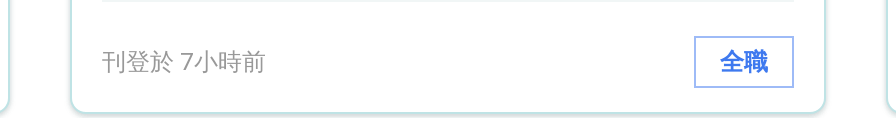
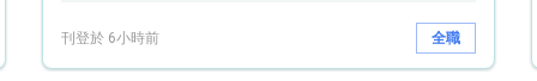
[102,47,266,75] 刊登於 7小時前 -> [61,29,159,46] 刊登於 6小時前

